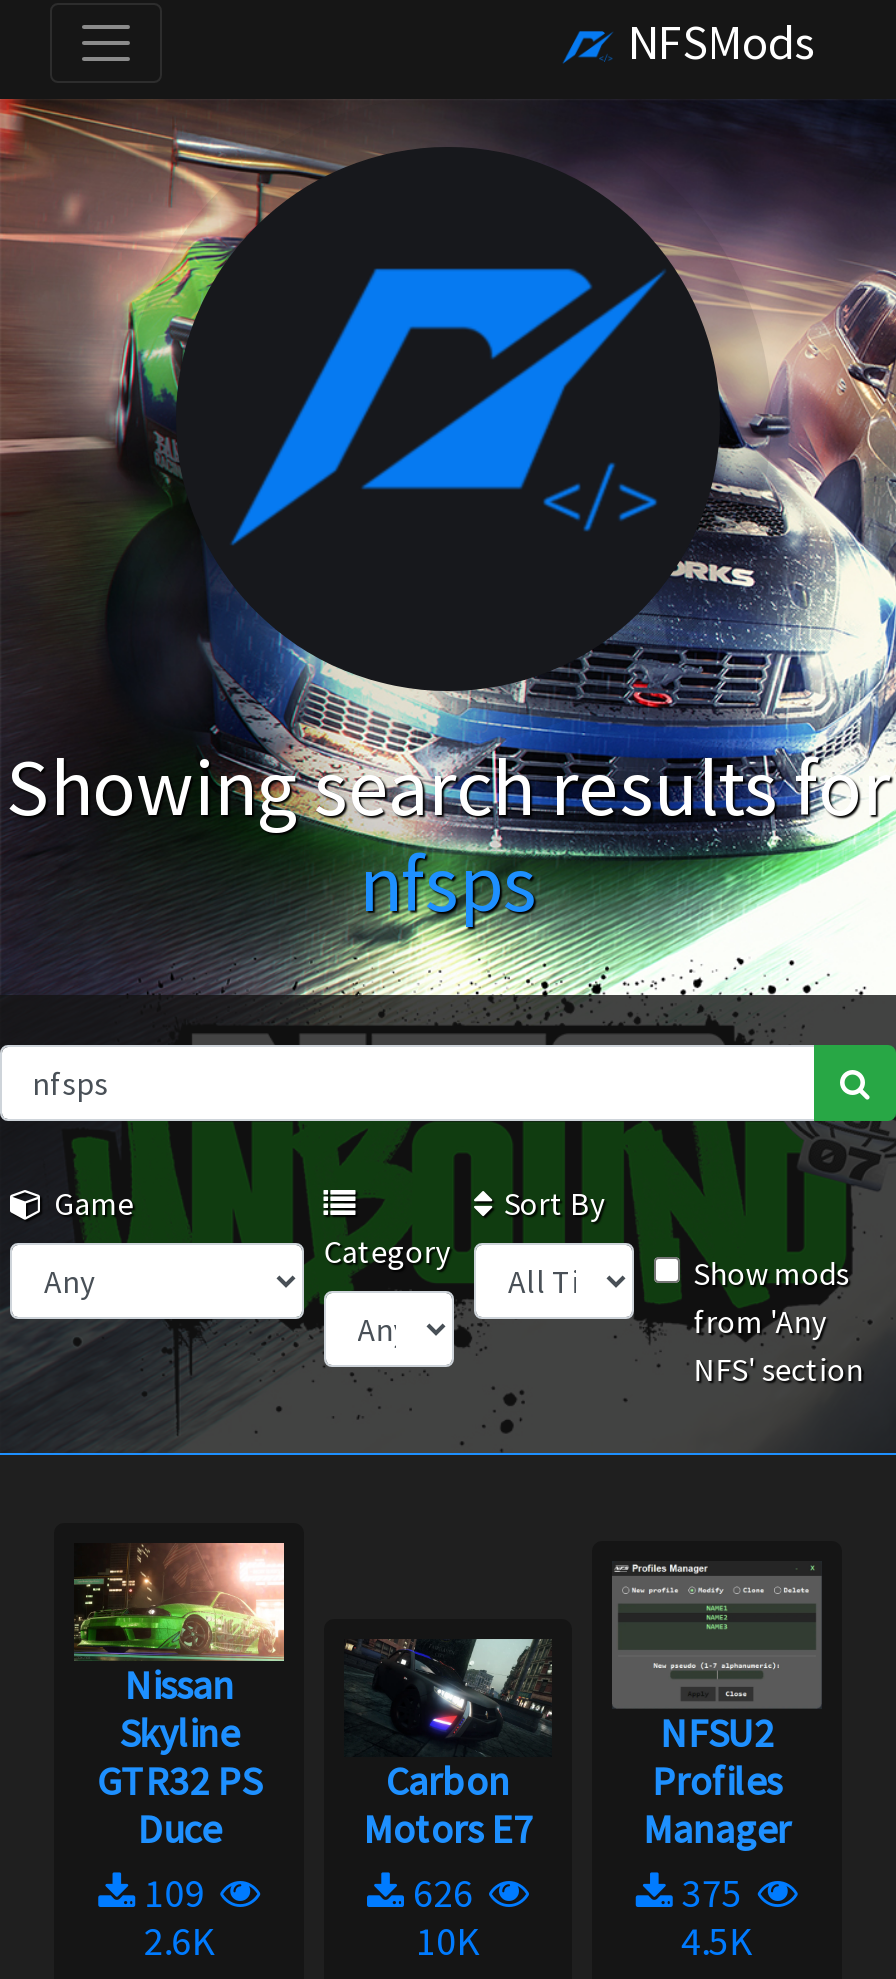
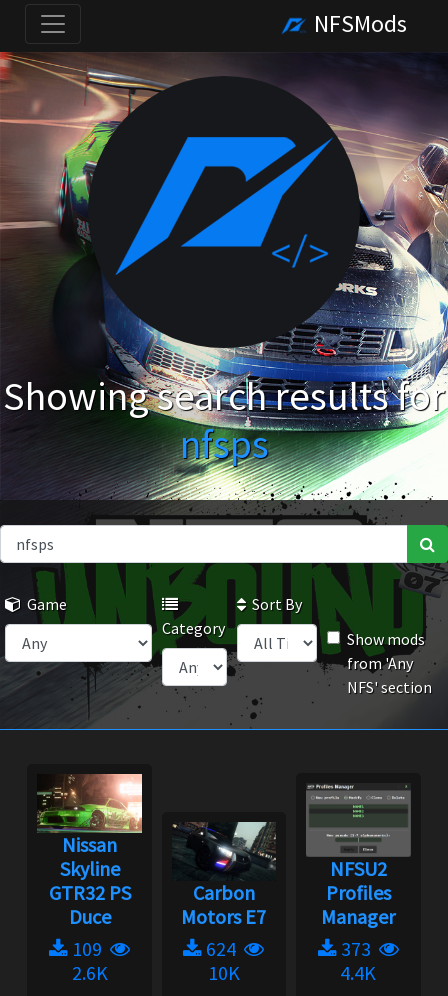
[405,1866,489,1916] 626 -> [202,936,244,961] 624
[674,1866,758,1964] 375 | 4.5K -> [337,936,379,985] 373 | 4.4K

